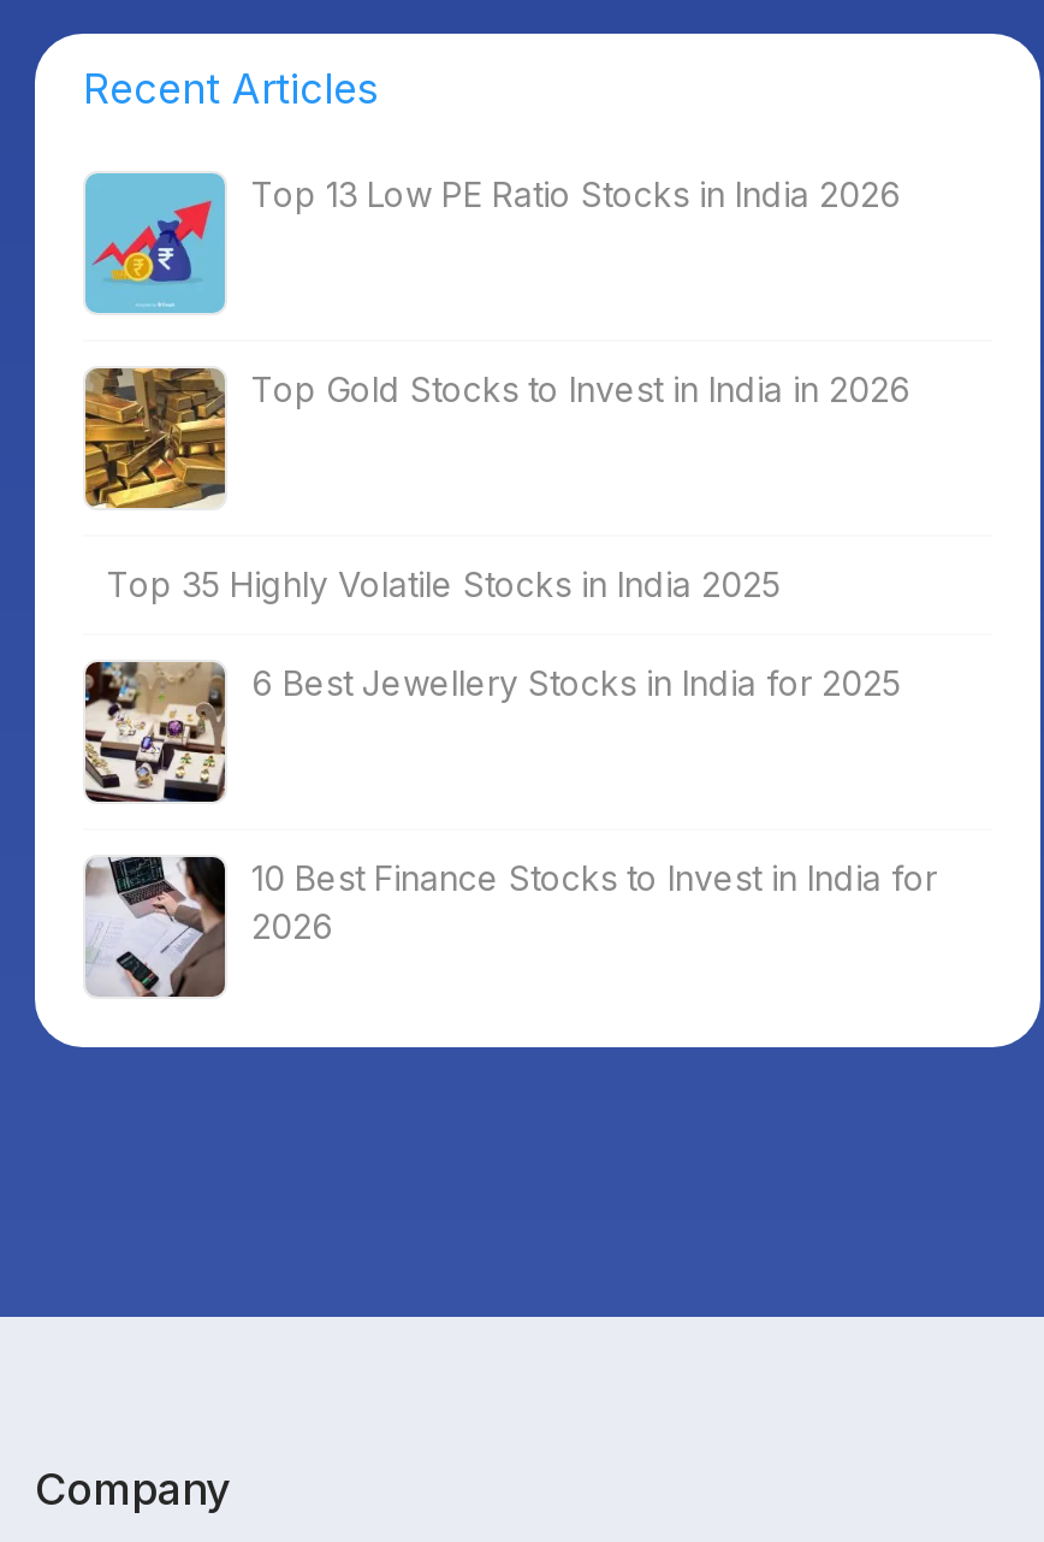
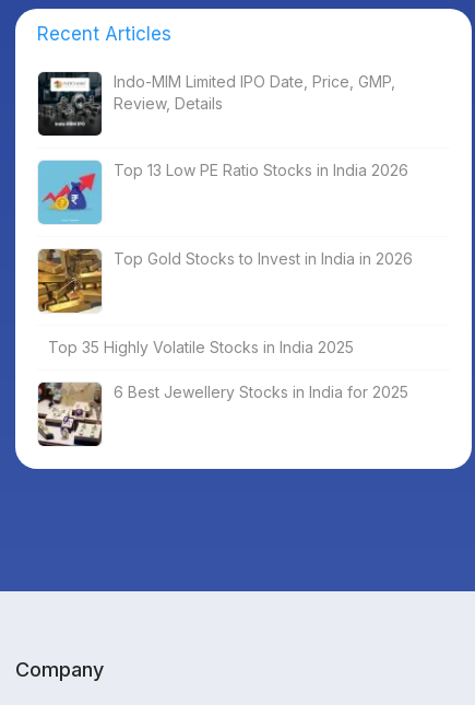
none -> [37,71,395,137] [image] | Indo-MIM Limited IPO Date, Price, GMP, | Review, Details
moved [93,174,910,704] -> [41,161,413,401]: [image] | Top 13 Low PE Ratio Stocks in India 2026 | Top Gold Stocks to Invest in India in 2026 | Top 35 Highly Volatile Stocks in India 2025 | 6 Best Jewellery Stocks in India for 2025
moved [81,657,230,807] -> [36,380,104,448]: [image]
[83,855,937,999] [image] | 10 Best Finance Stocks to Invest in India for | 2026 -> none

